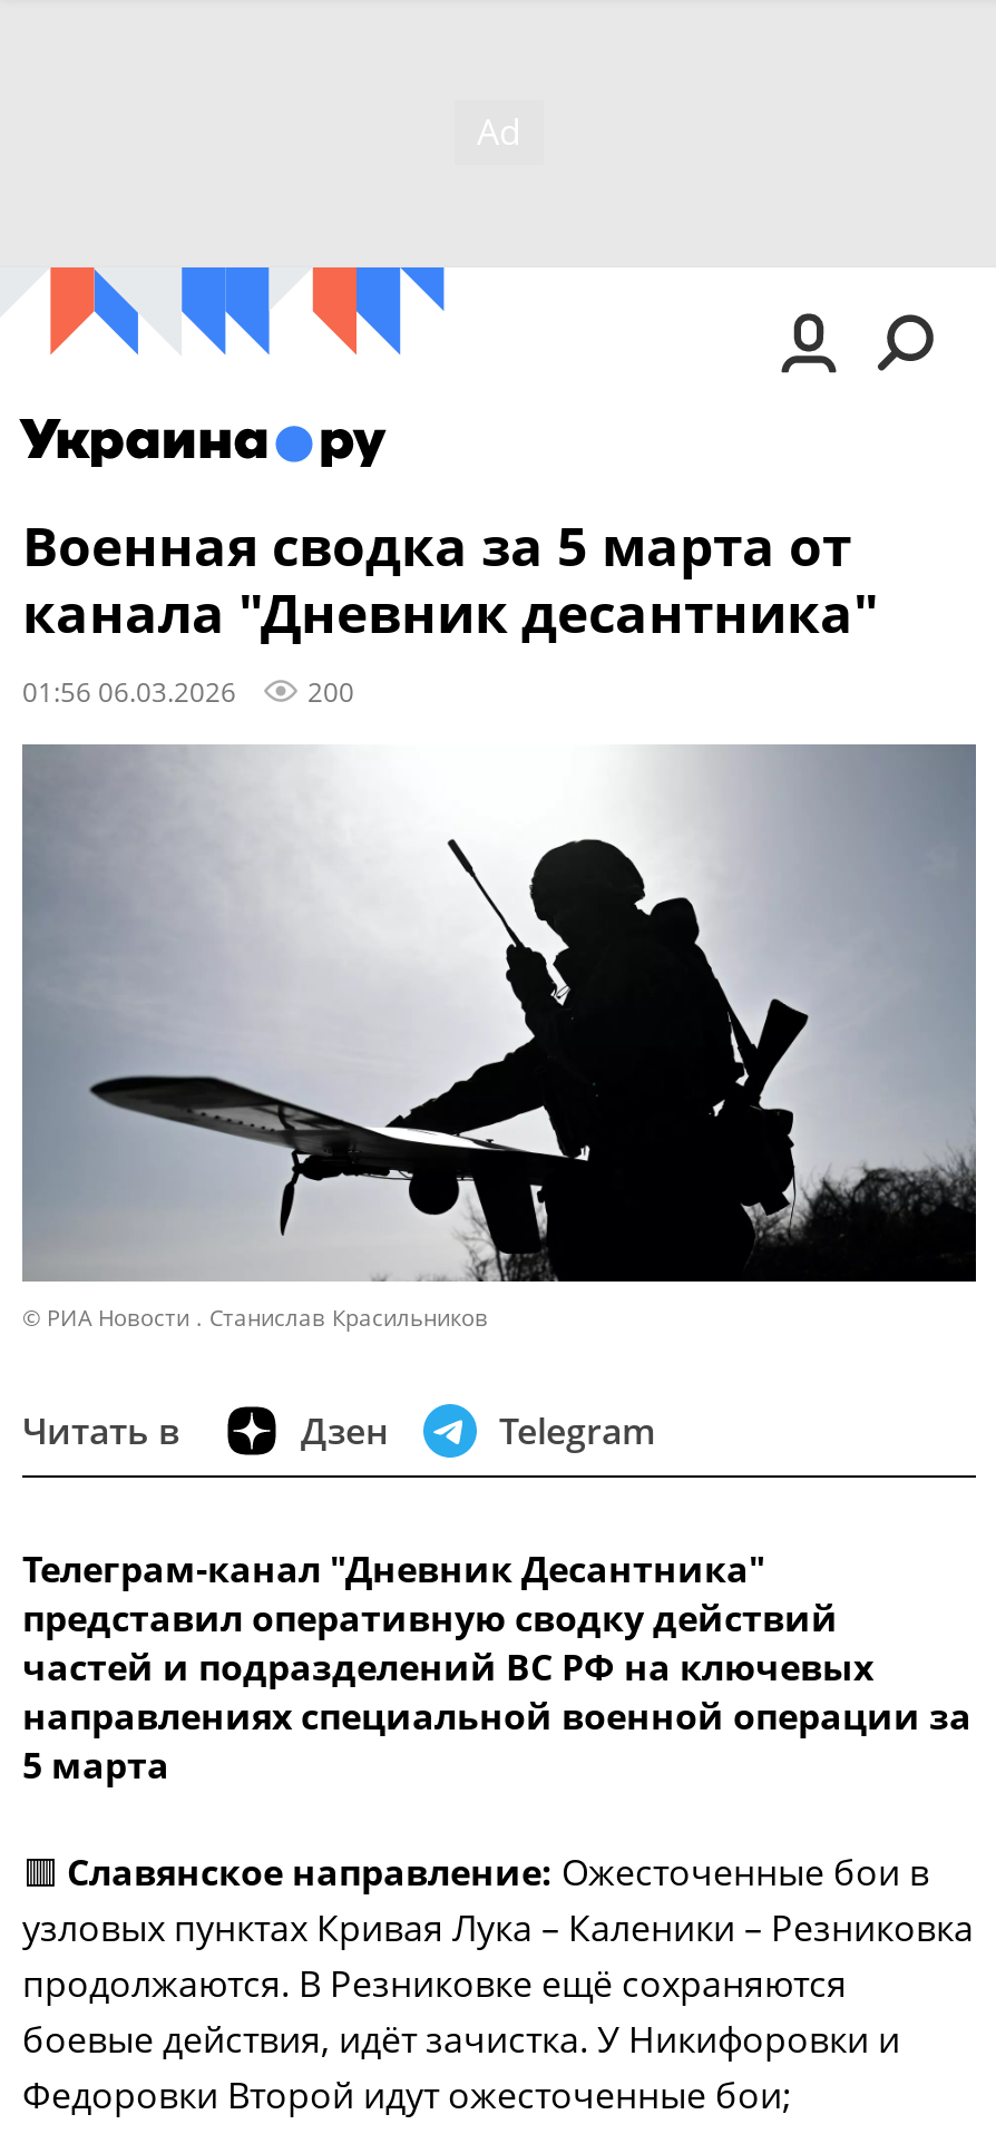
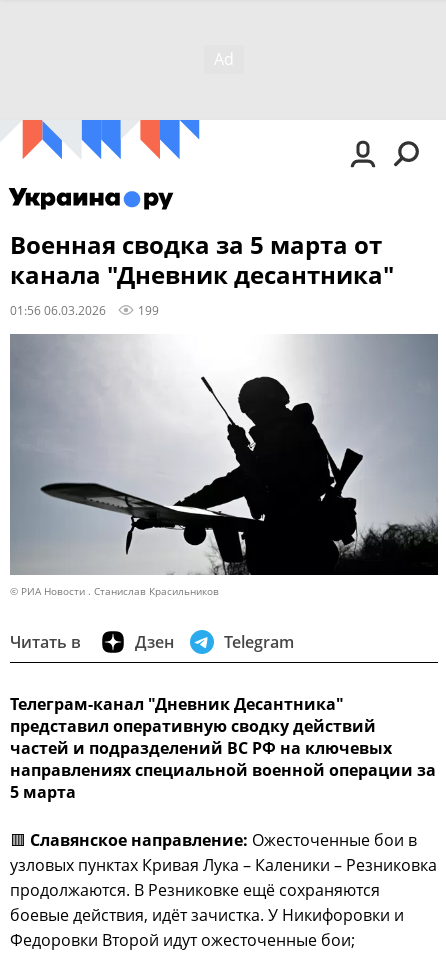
[22,673,354,709] 01:56 06.03.2026 200 -> [10,302,159,318] 01:56 06.03.2026 199

